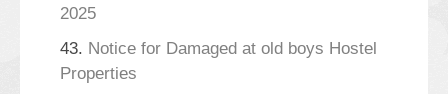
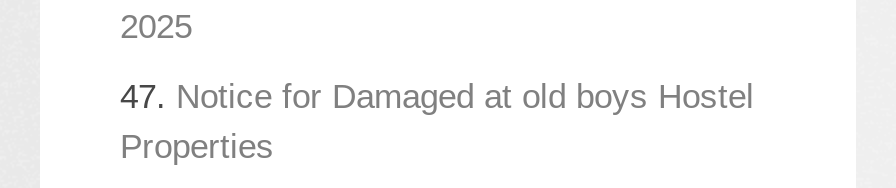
[60,39,377,58] 43. Notice for Damaged at old boys Hostel -> [120,78,754,116] 47. Notice for Damaged at old boys Hostel

